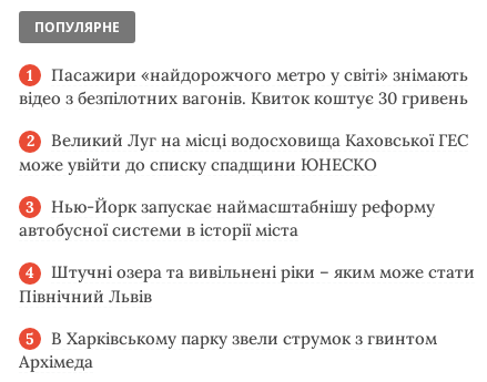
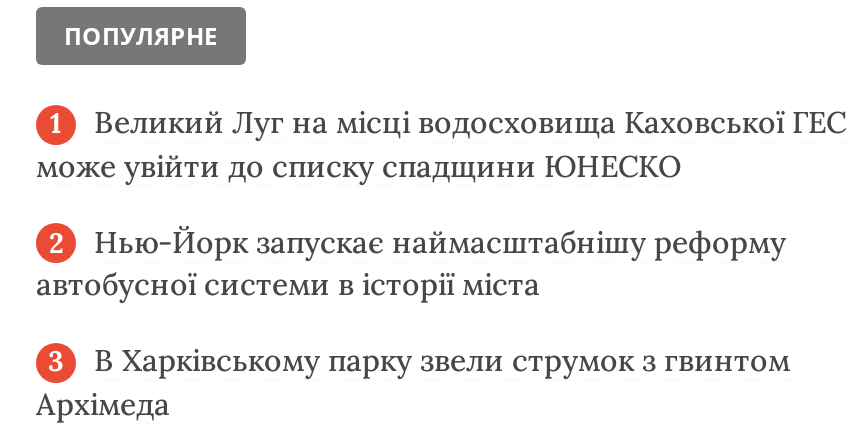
[19,64,468,109] Пасажири «найдорожчого метро у світі» знімають | відео з безпілотних вагонів. Квиток коштує 30 гривень -> none
[19,261,475,306] Штучні озера та вивільнені ріки – яким може стати | Північний Львів -> none

